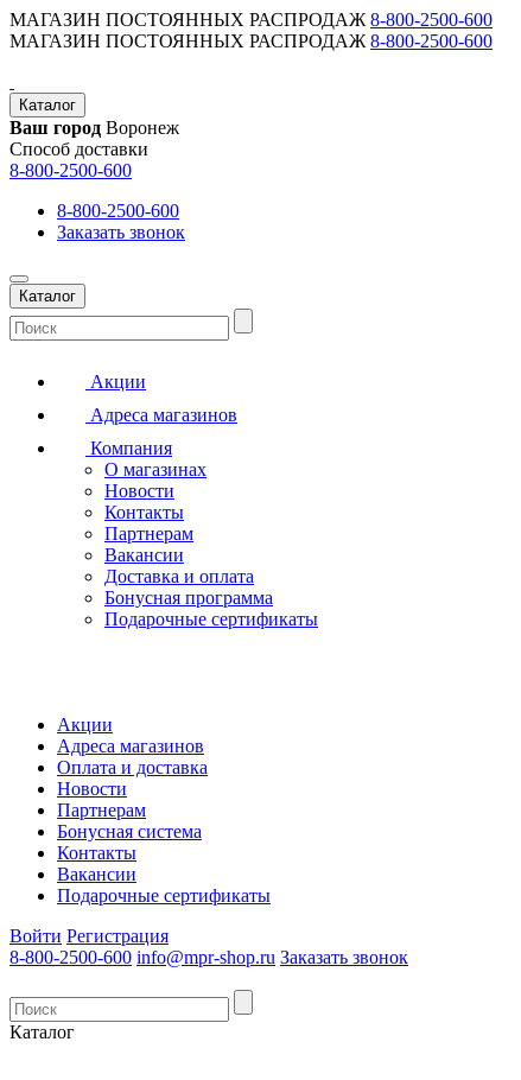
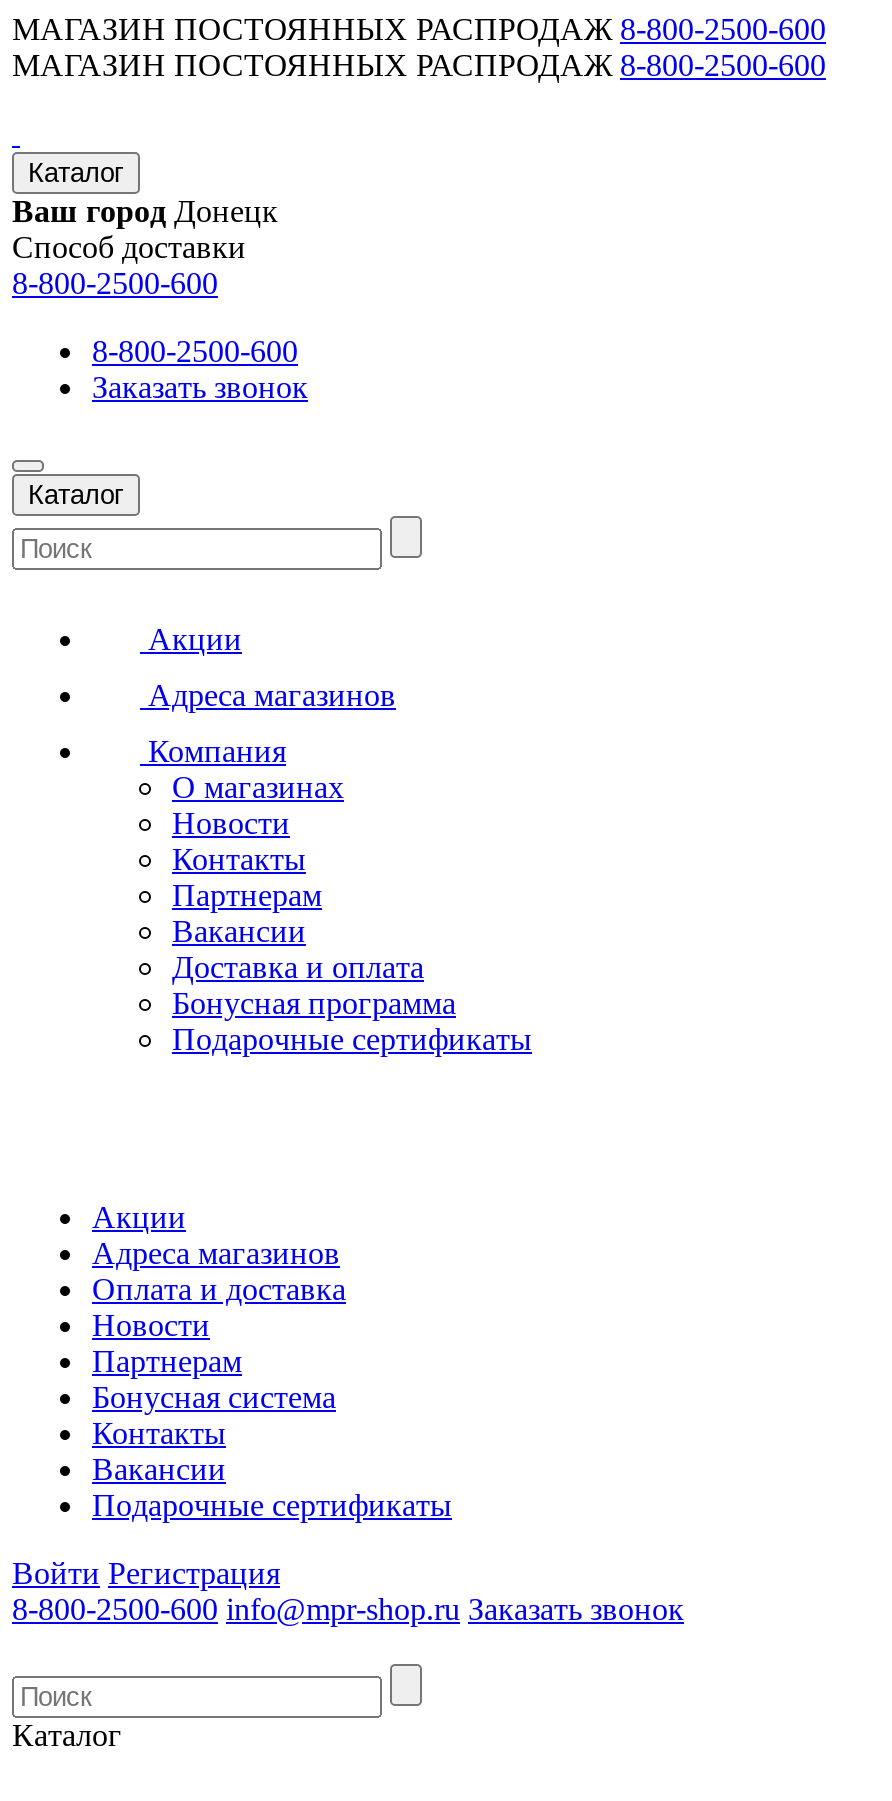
[9,117,179,138] Ваш город Воронеж -> [12,194,278,228] Ваш город Донецк

